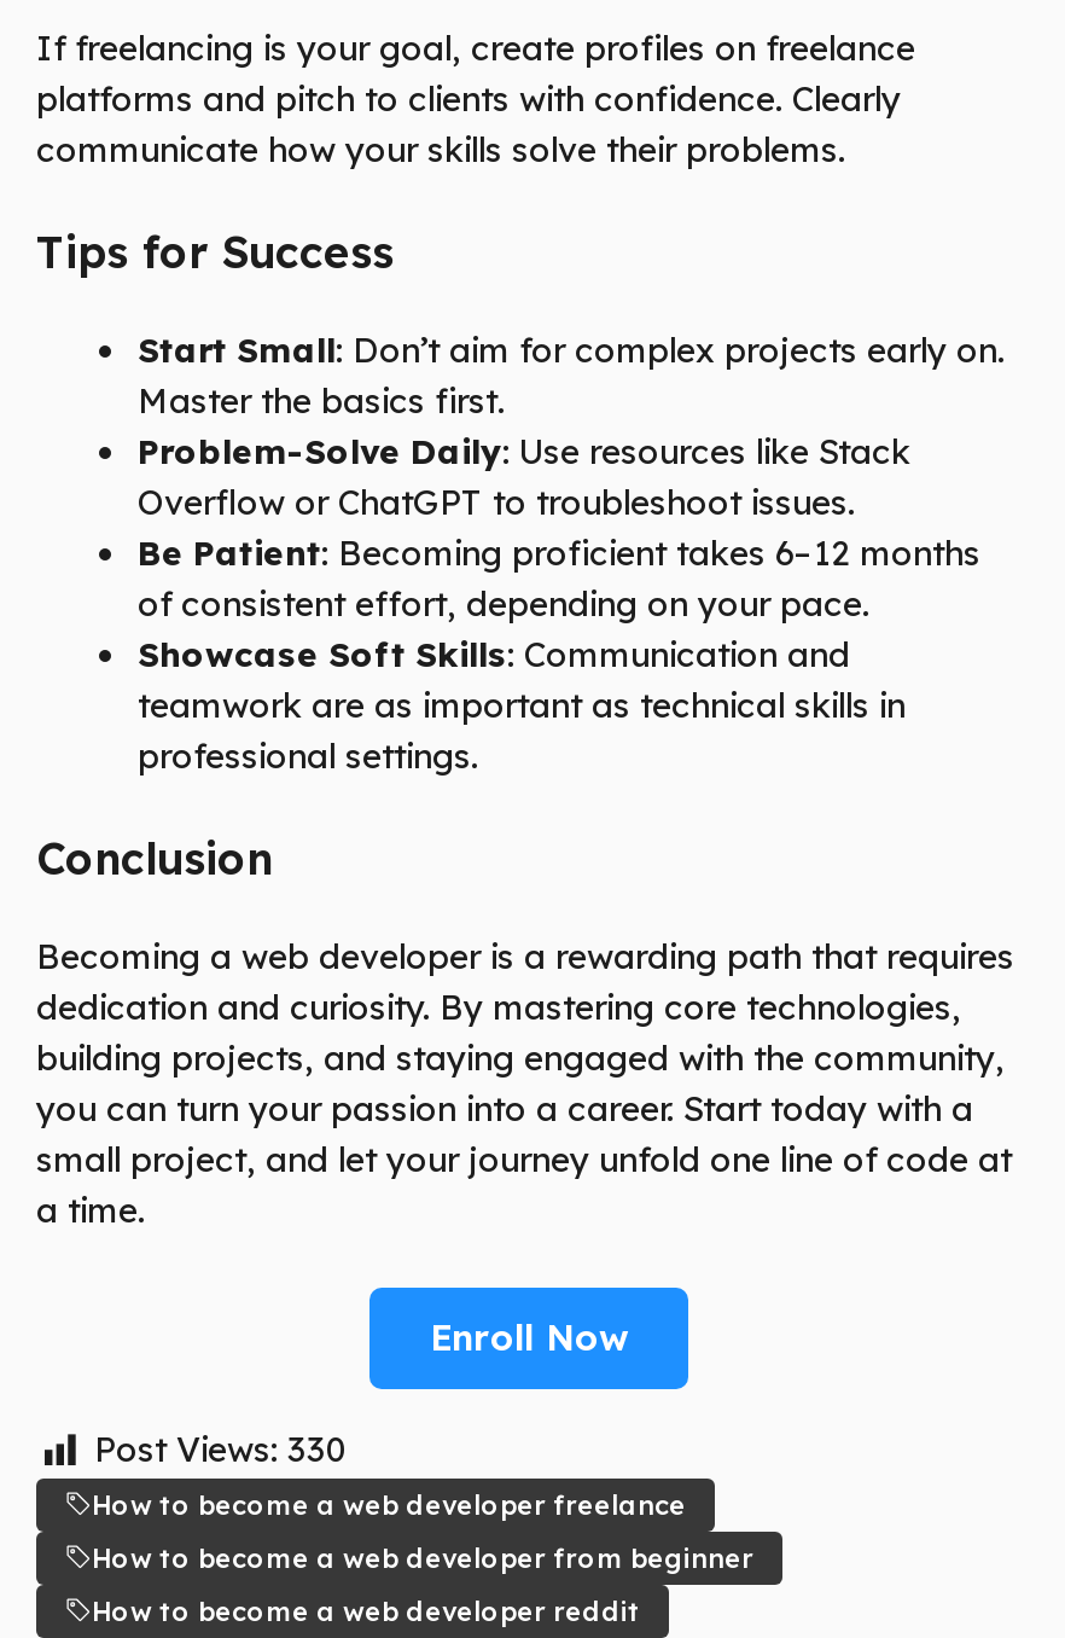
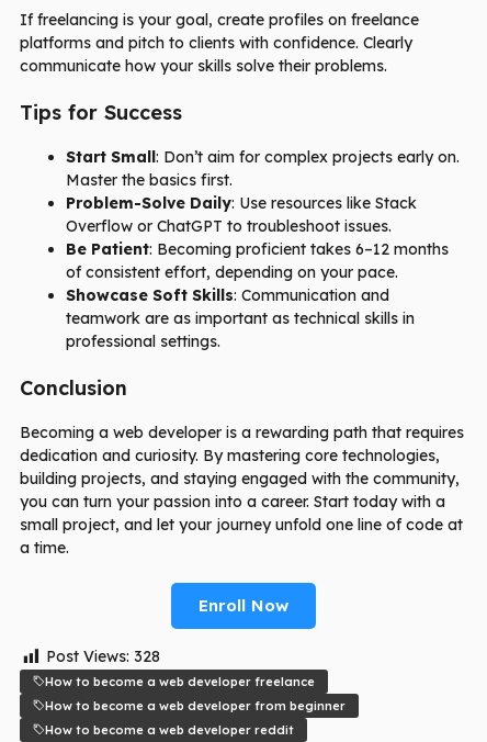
[94,1429,348,1472] Post Views: 330 -> [46,647,160,667] Post Views: 328

